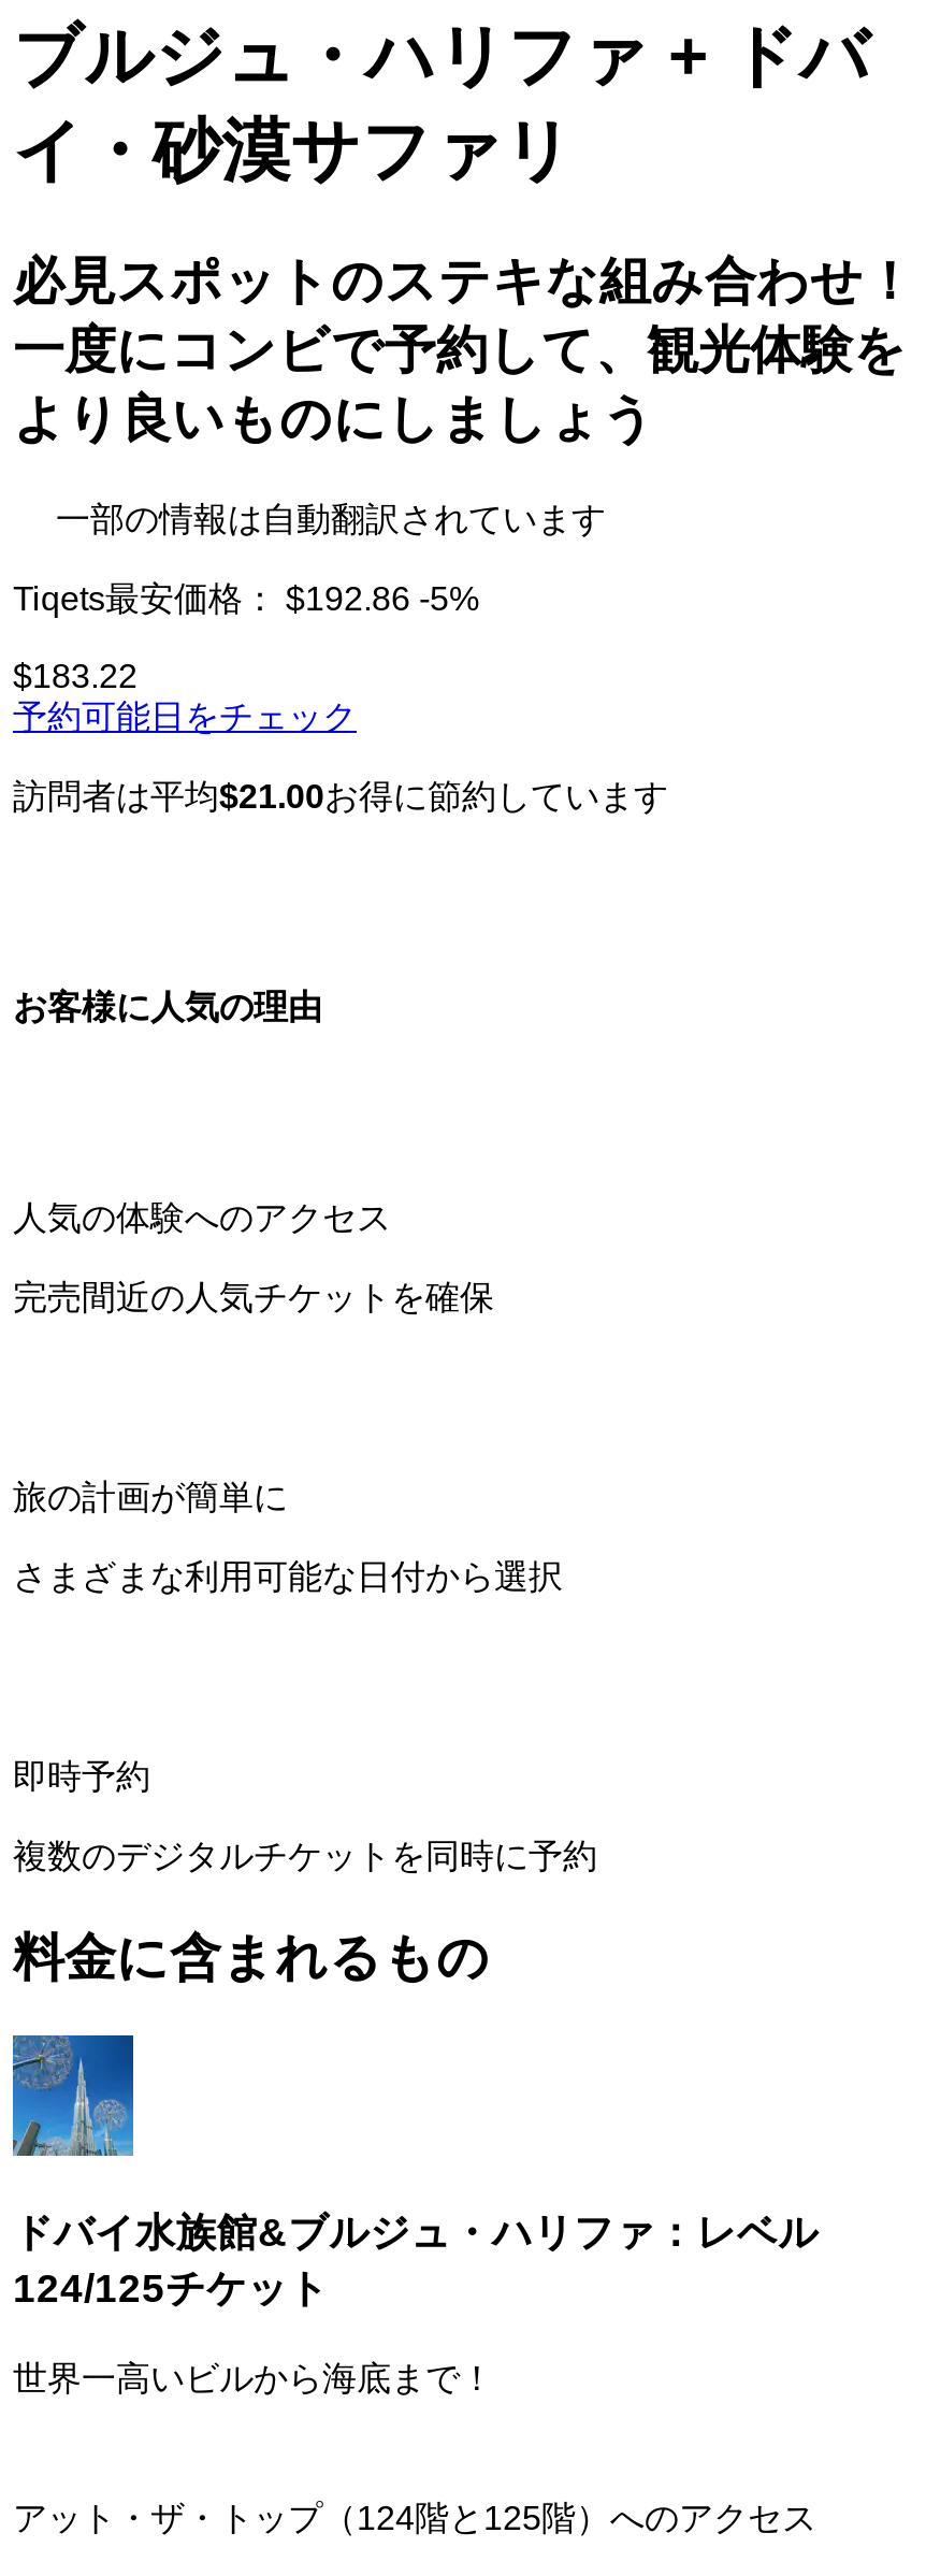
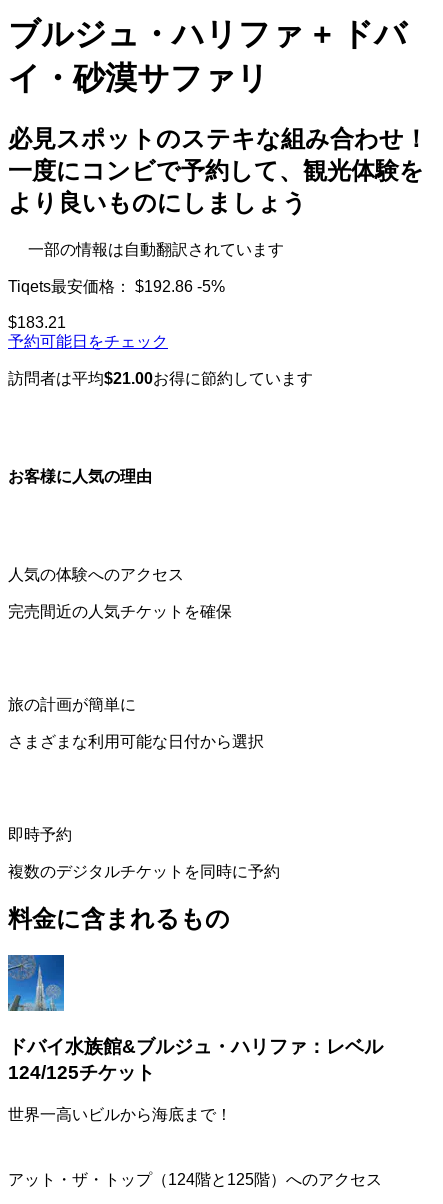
[13,657,138,694] $183.22 -> [8,314,66,331] $183.21

